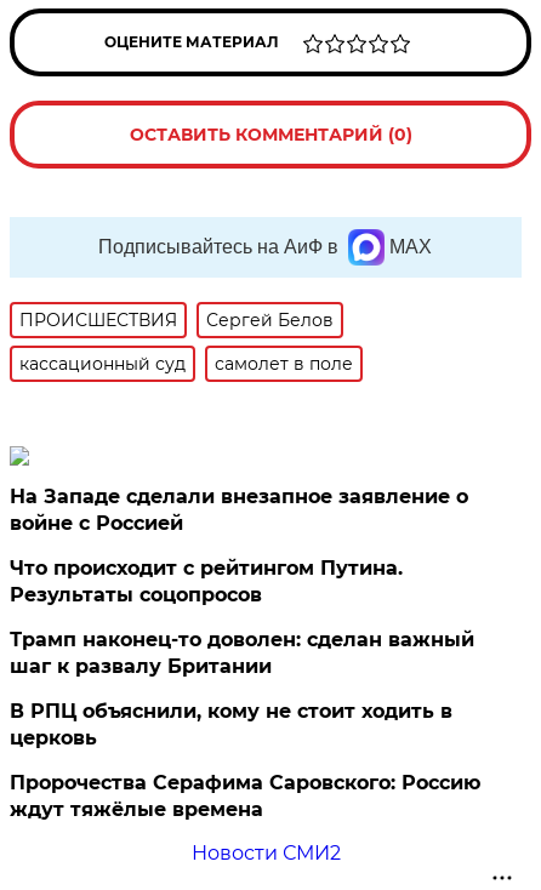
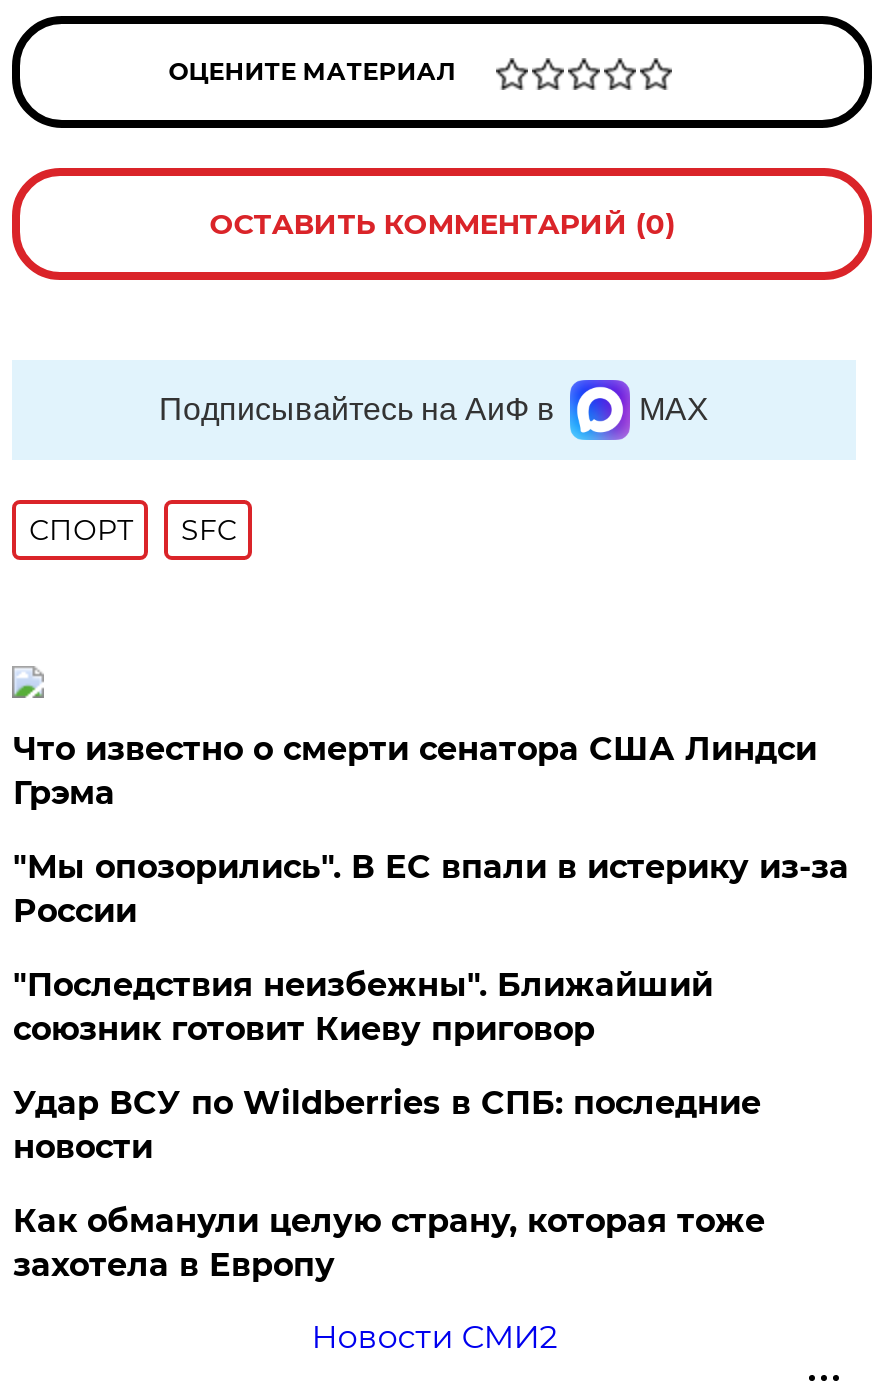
[20,309,353,375] ПРОИСШЕСТВИЯ | Сергей Белов | кассационный суд | самолет в поле -> [29,512,237,548] СПОРТ | SFC
[10,485,481,821] На Западе сделали внезапное заявление о | войне с Россией | Что происходит с рейтингом Путина. | Результаты соцопросов | Трамп наконец-то доволен: сделан важный | шаг к развалу Британии | В РПЦ объяснили, кому не стоит ходить в | церковь | Пророчества Серафима Саровского: Россию | ждут тяжёлые времена -> [13,730,849,1284] Что известно о смерти сенатора США Линдси | Грэма | "Мы опозорились". В ЕС впали в истерику из-за | России | "Последствия неизбежны". Ближайший | союзник готовит Киеву приговор | Удар ВСУ по Wildberries в СПБ: последние | новости | Как обманули целую страну, которая тоже | захотела в Европу

